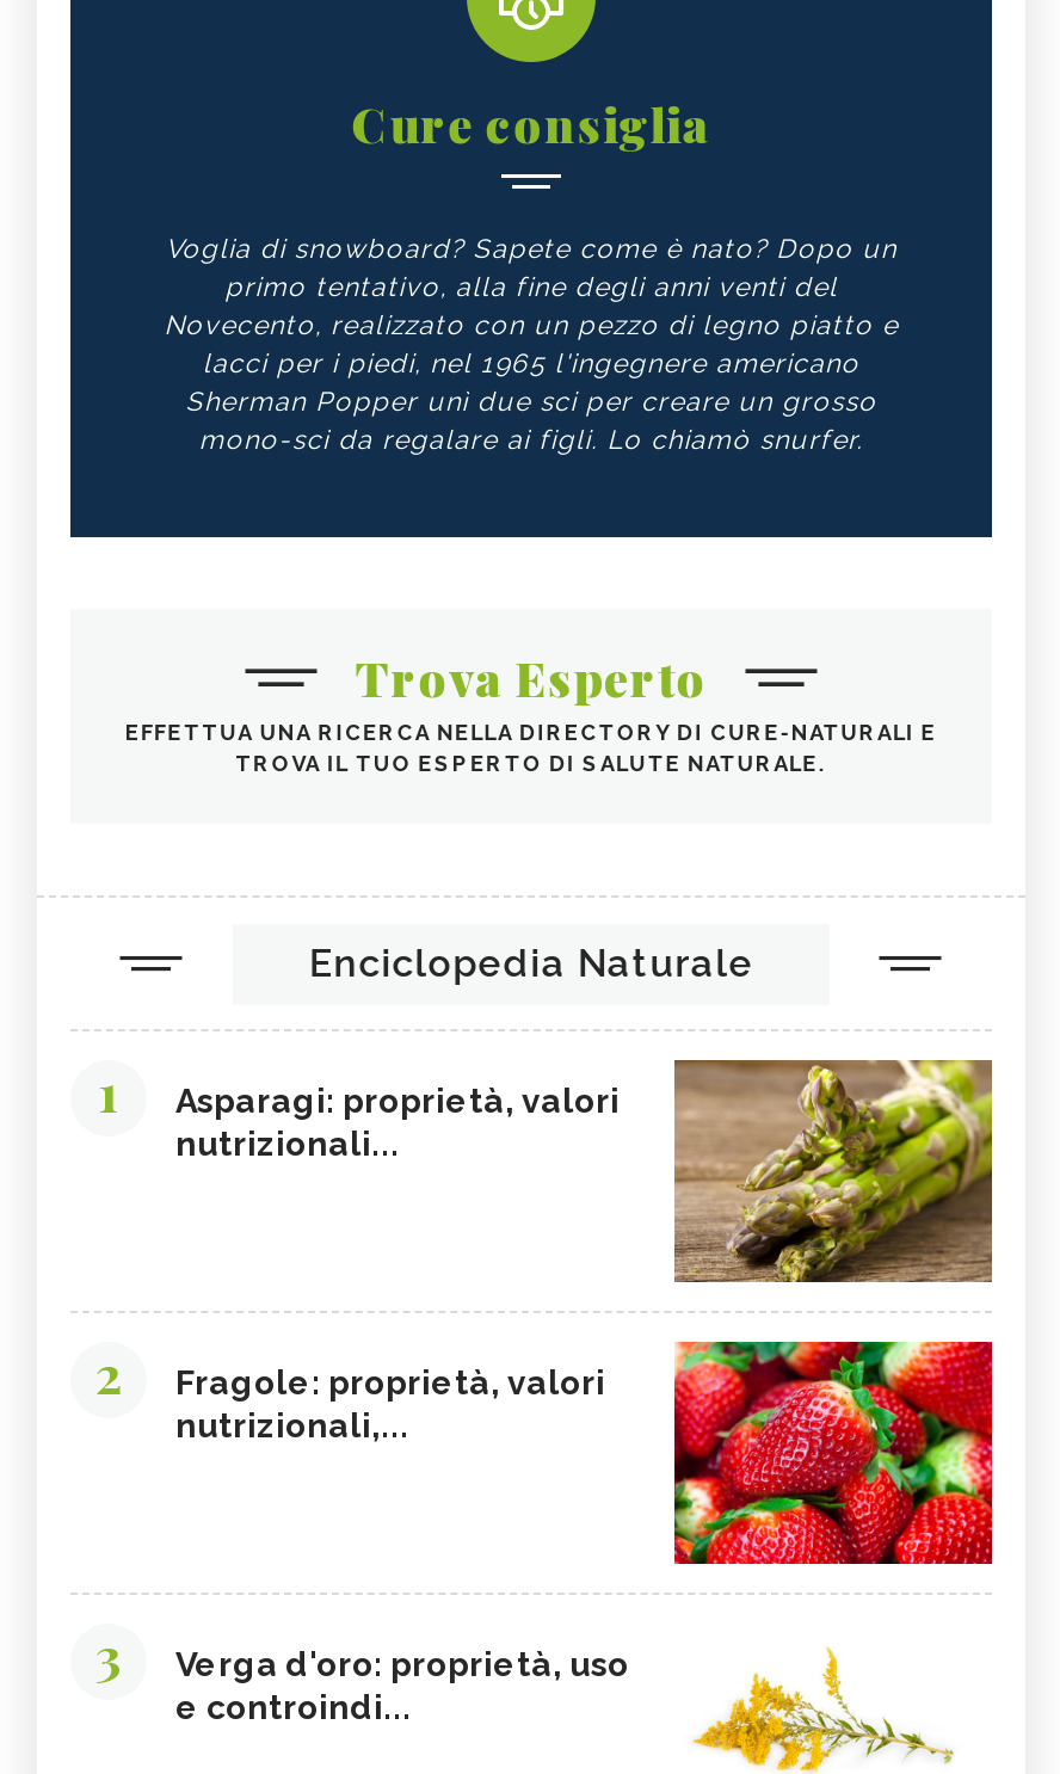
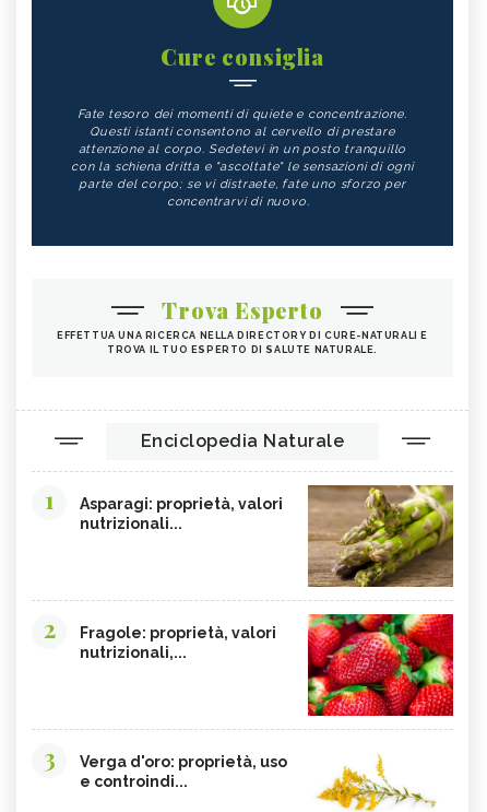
[164,234,898,456] Voglia di snowboard? Sapete come è nato? Dopo un | primo tentativo, alla fine degli anni venti del | Novecento, realizzato con un pezzo di legno piatto e | lacci per i piedi, nel 1965 l'ingegnere americano | Sherman Popper unì due sci per creare un grosso | mono-sci da regalare ai figli. Lo chiamò snurfer. -> [71,107,414,209] Fate tesoro dei momenti di quiete e concentrazione. | Questi istanti consentono al cervello di prestare | attenzione al corpo. Sedetevi in un posto tranquillo | con la schiena dritta e "ascoltate" le sensazioni di ogni | parte del corpo; se vi distraete, fate uno sforzo per | concentrarvi di nuovo.

